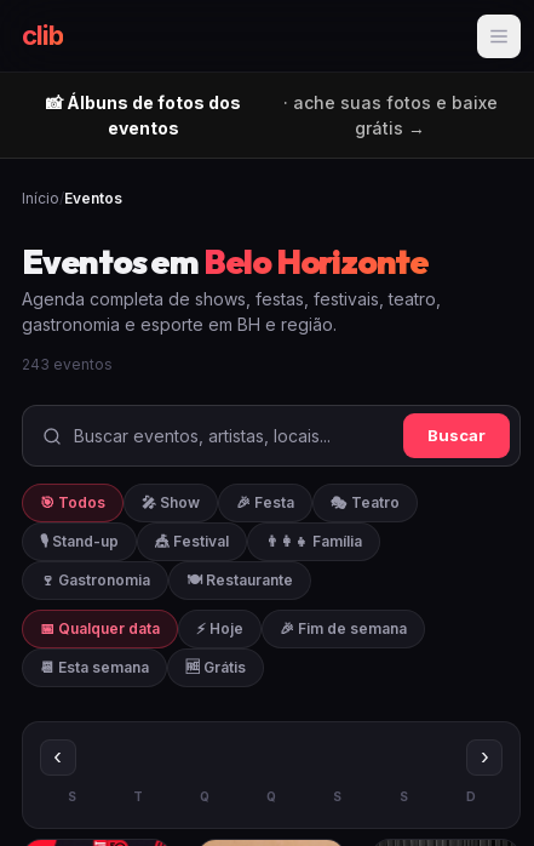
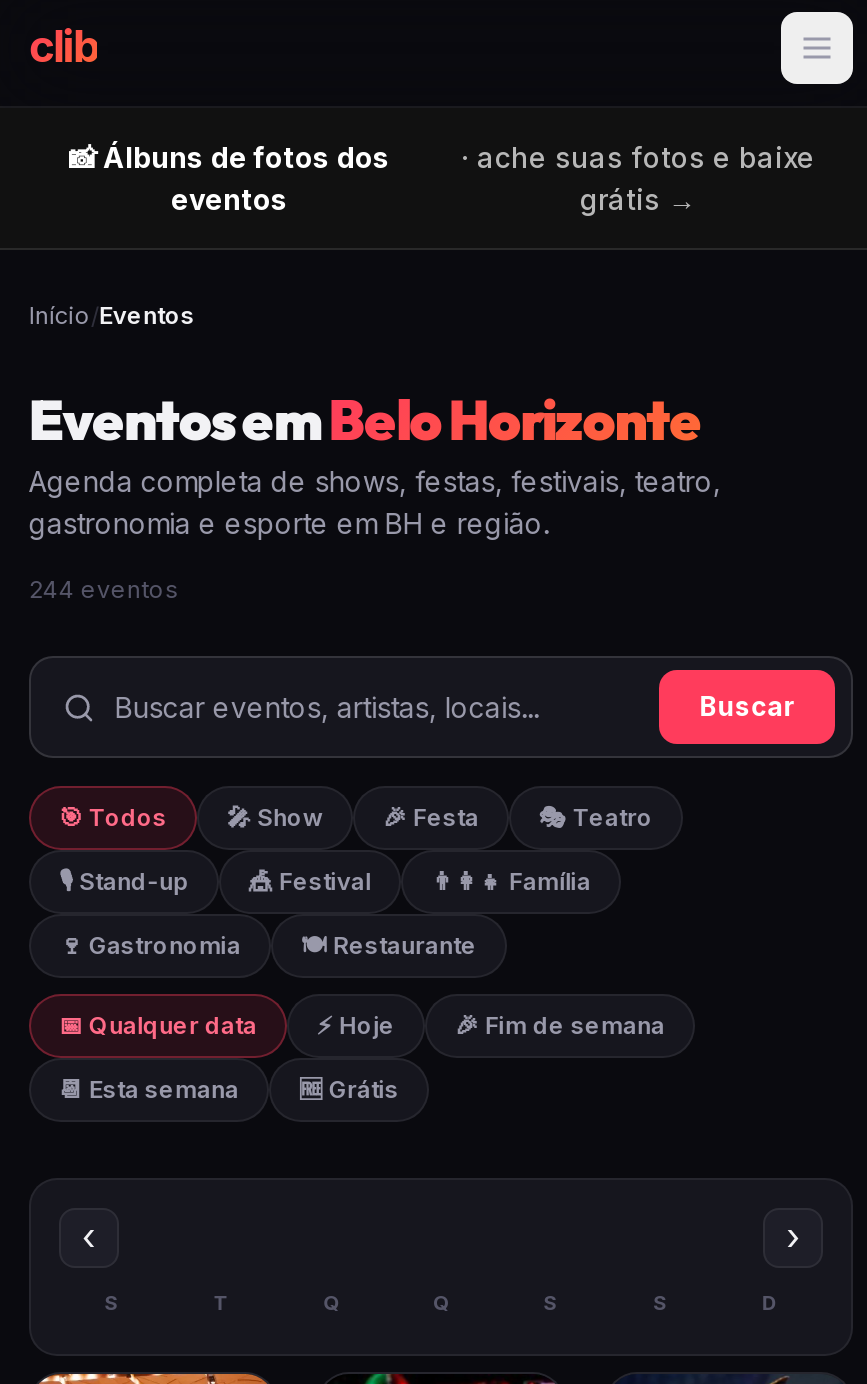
[22,355,112,373] 243 eventos -> [29,574,179,604] 244 eventos

